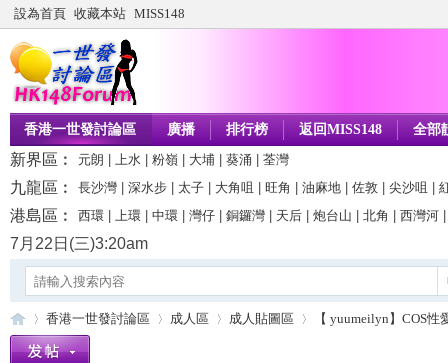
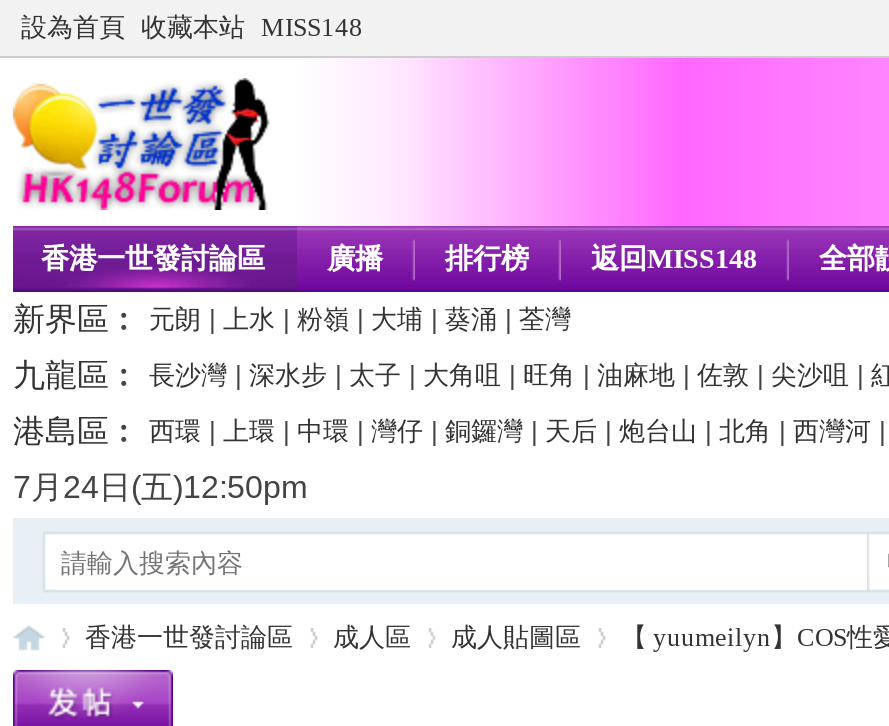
[10,235,148,252] 7月22日(三)3:20am -> [13,470,307,504] 7月24日(五)12:50pm

